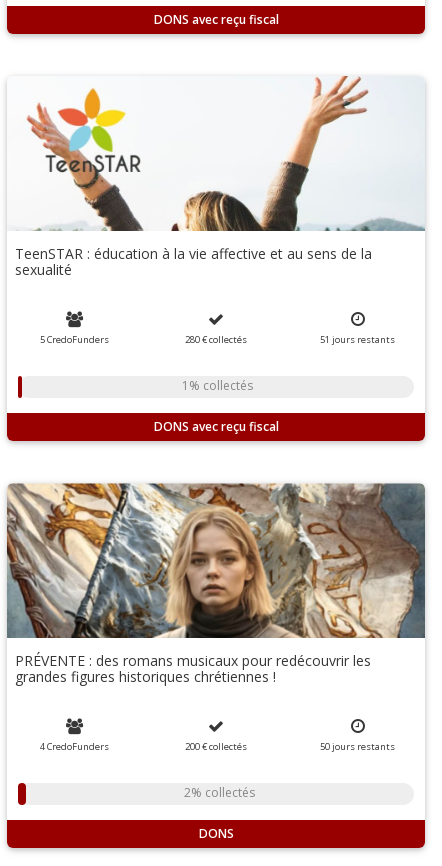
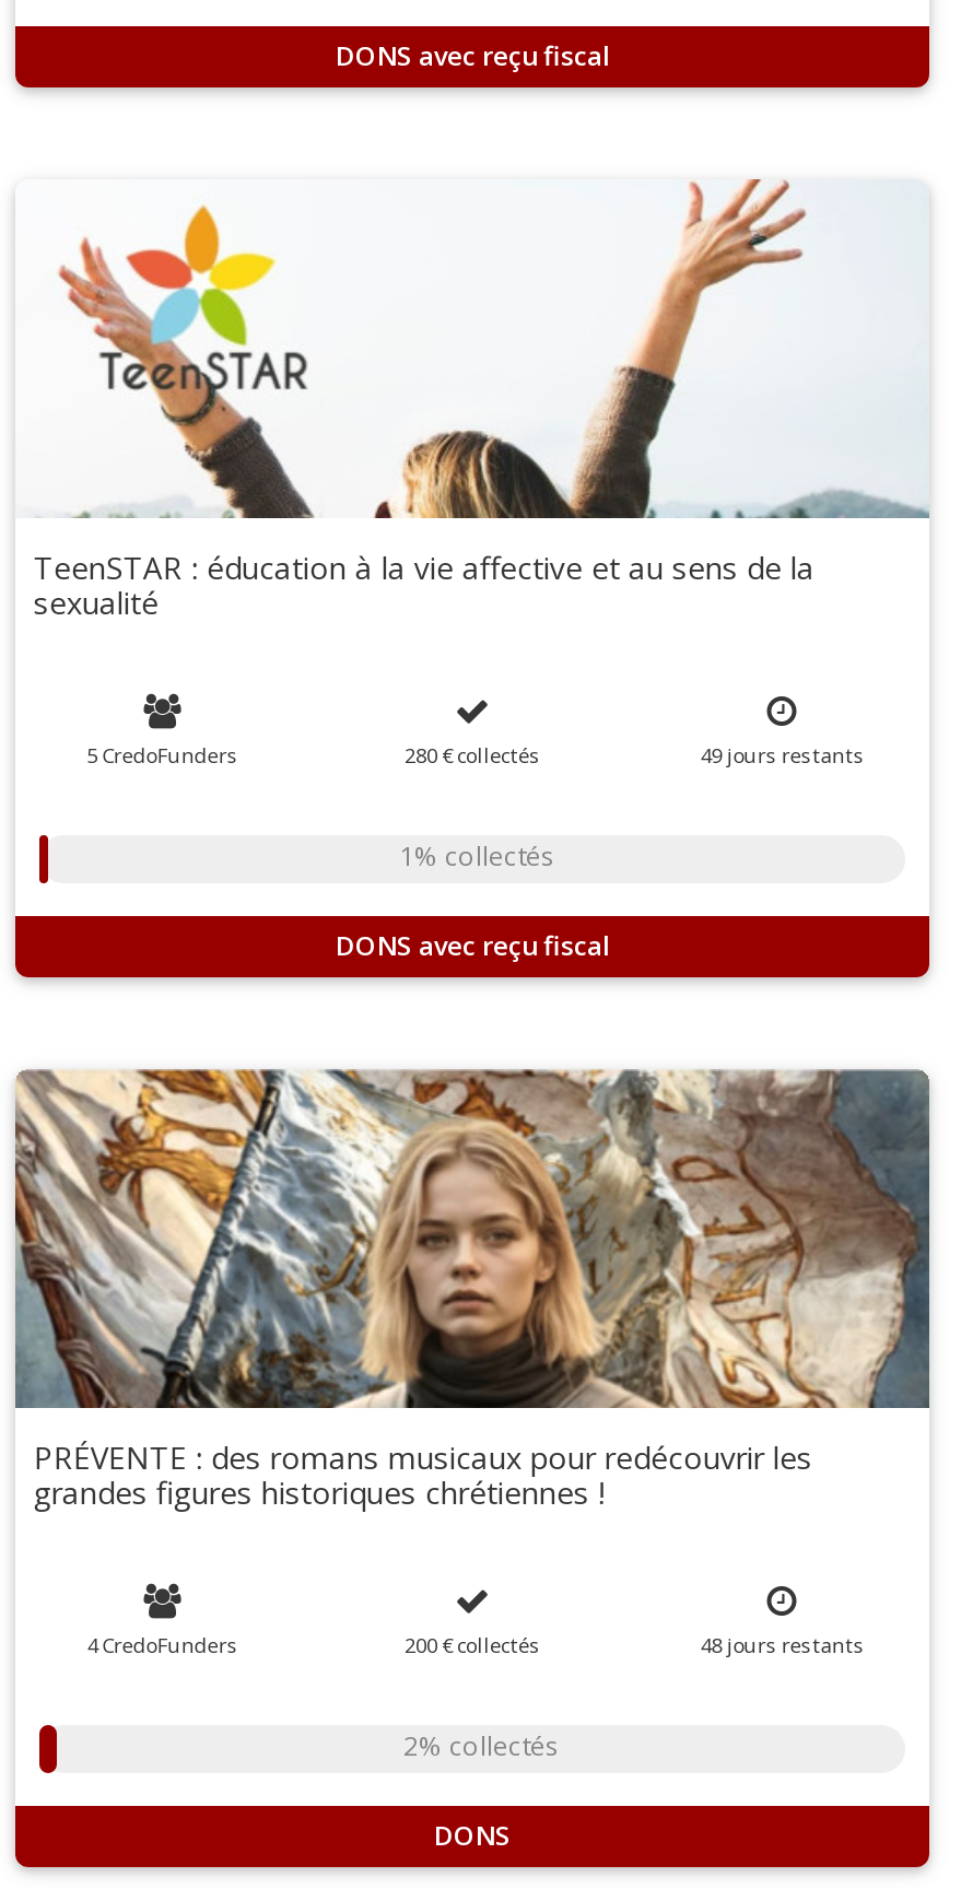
[320,333,395,346] 51 jours restants -> [700,740,864,769] 49 jours restants
[320,740,395,753] 50 jours restants -> [700,1630,864,1659] 48 jours restants

